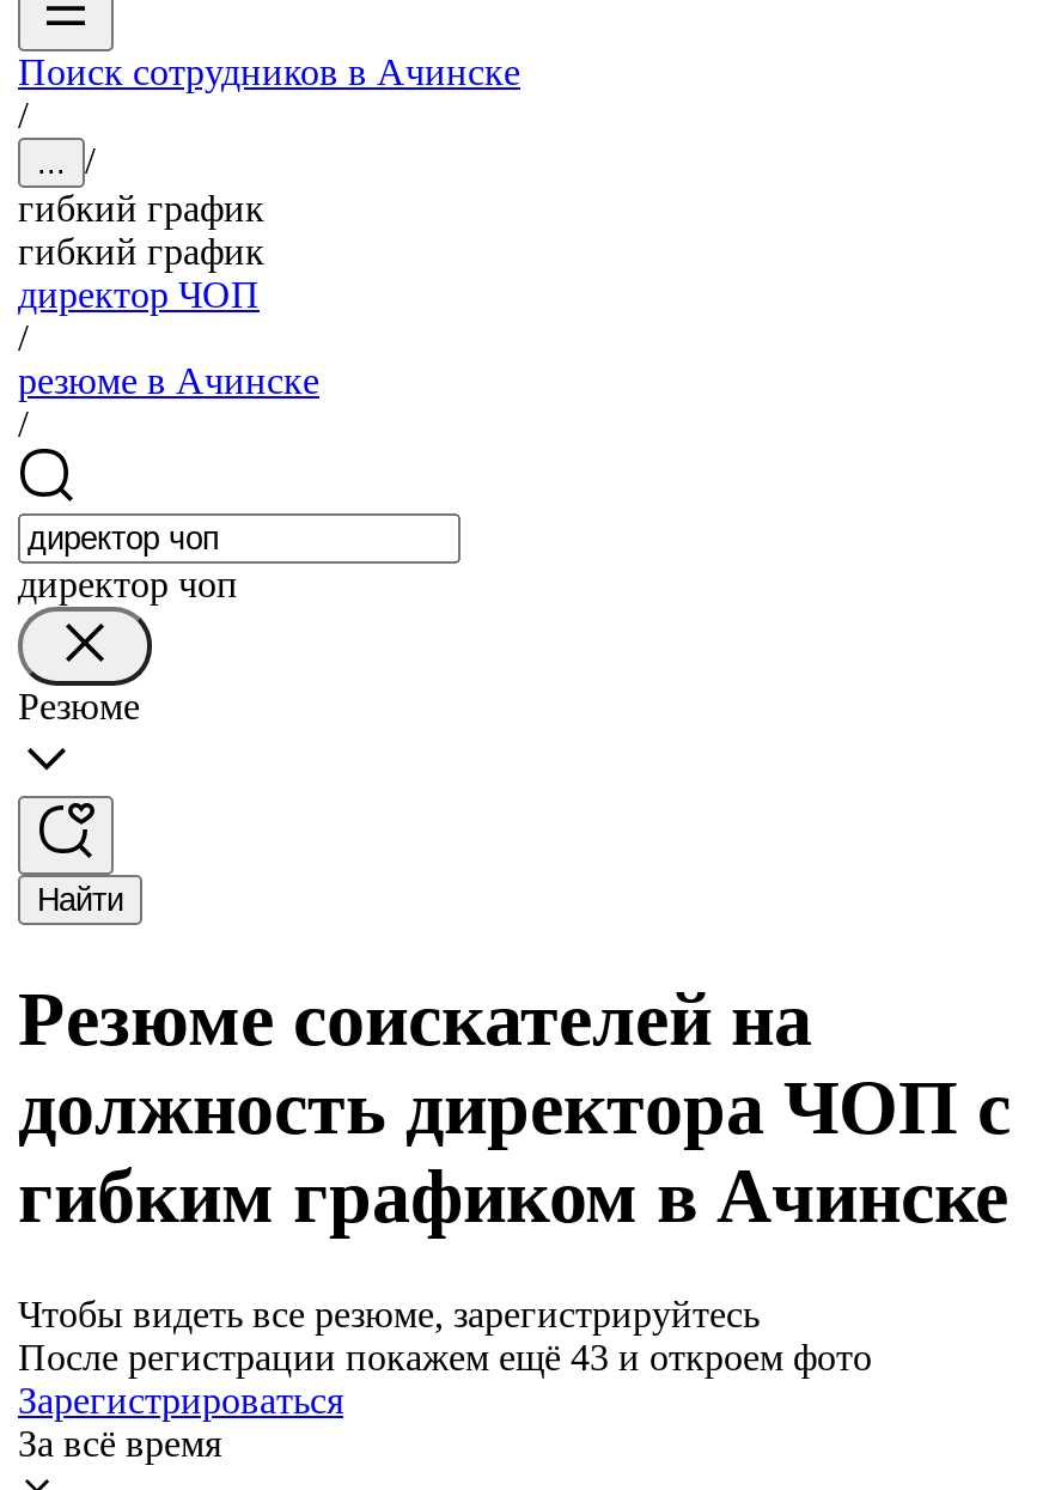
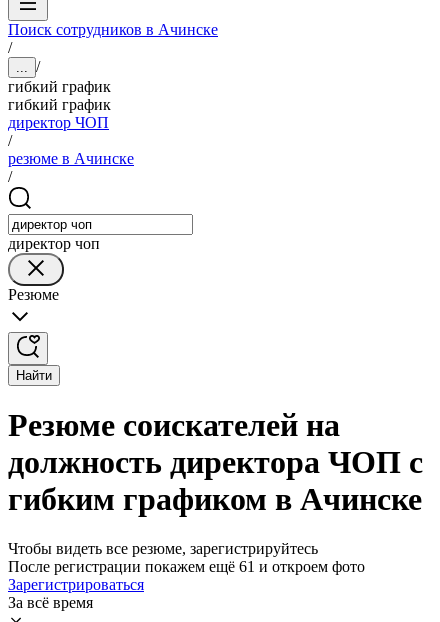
[18,1337,872,1377] После регистрации покажем ещё 43 и откроем фото -> [8,558,365,575] После регистрации покажем ещё 61 и откроем фото

